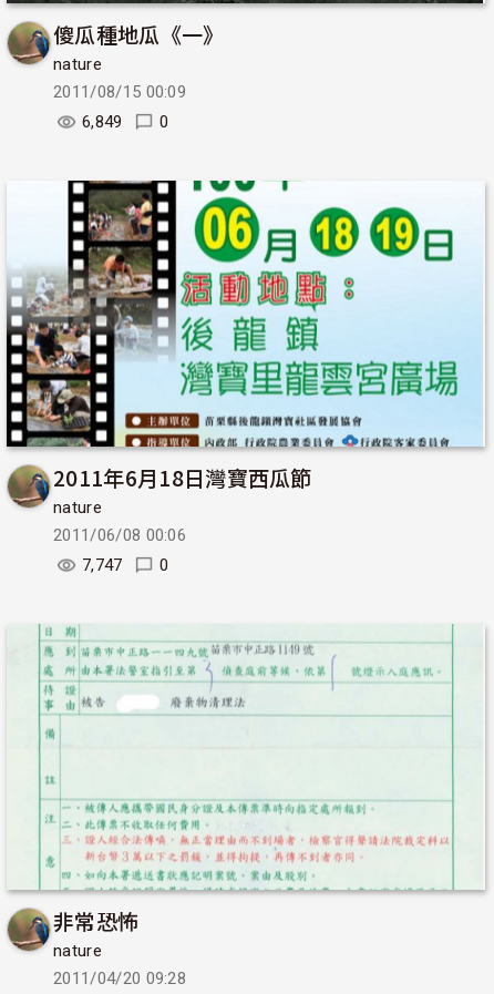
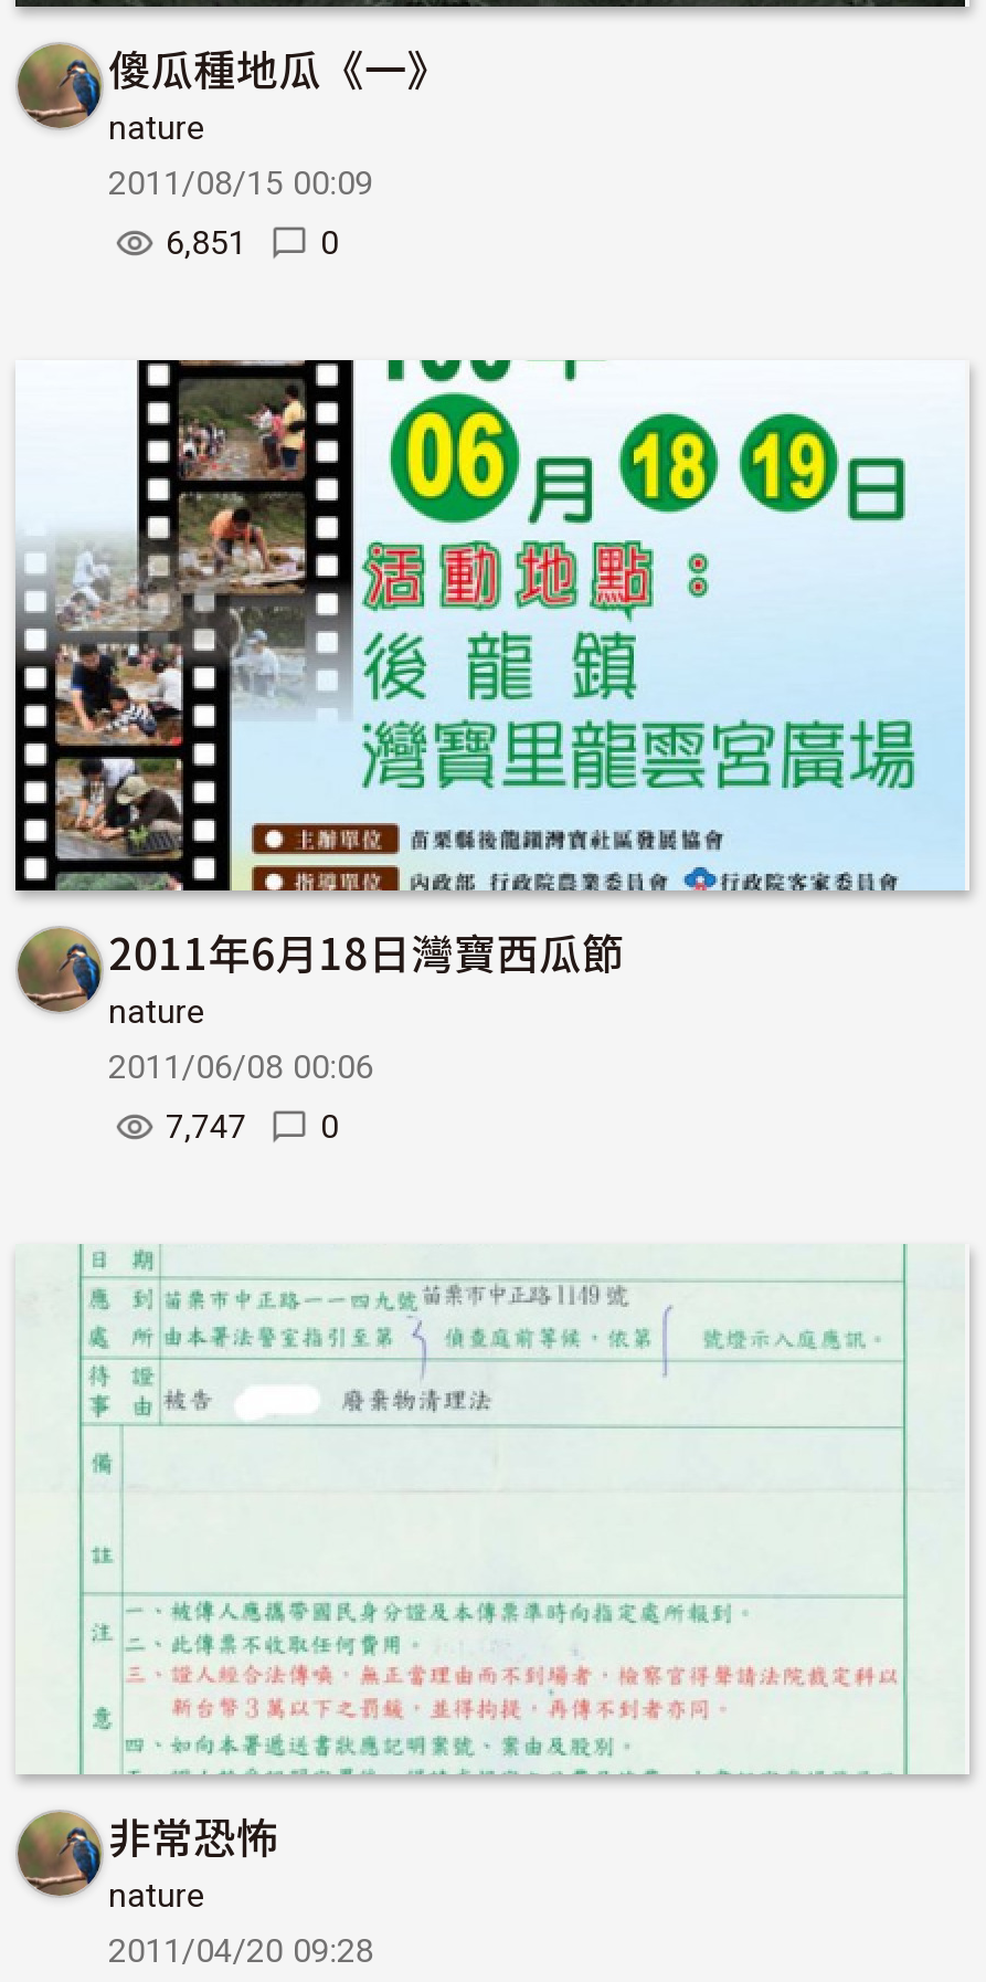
[82,112,169,132] 6,849 0 -> [166,223,339,263] 6,851 0

